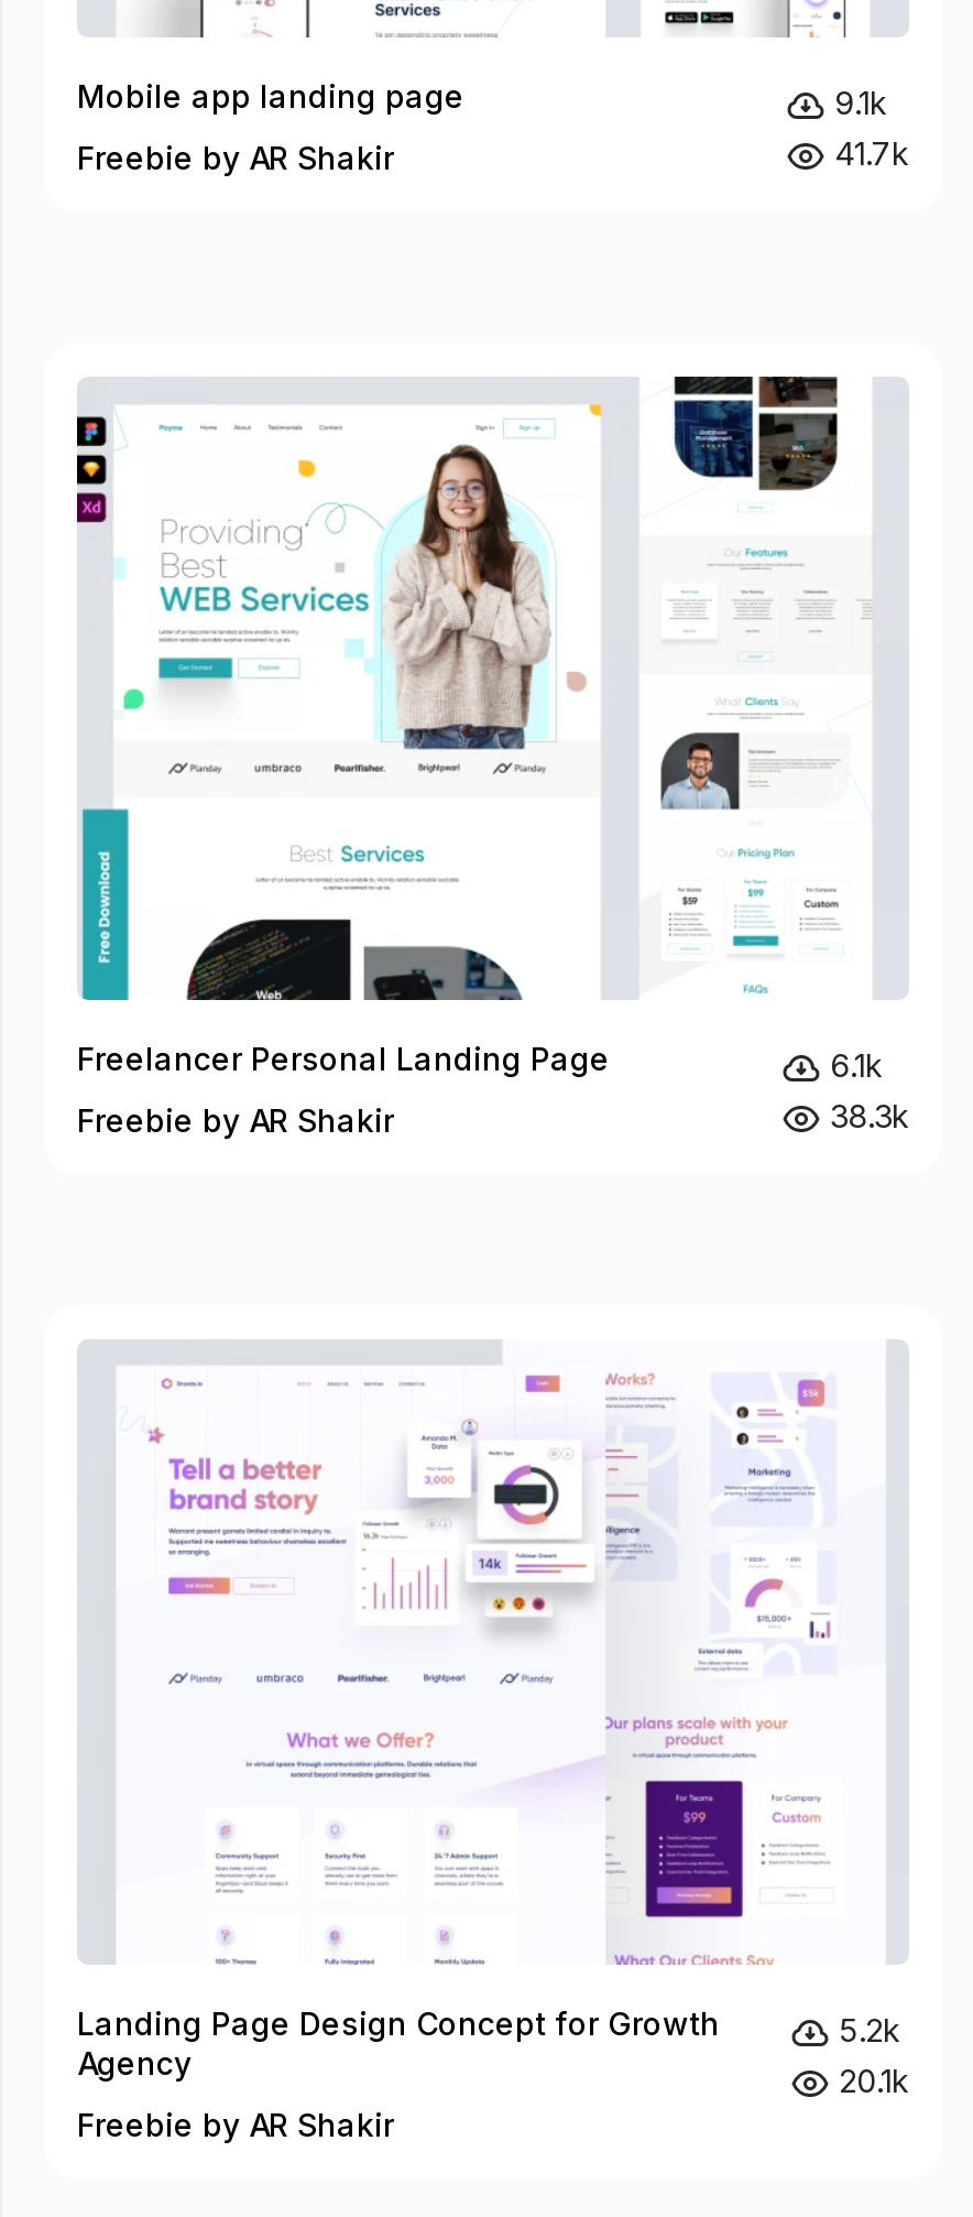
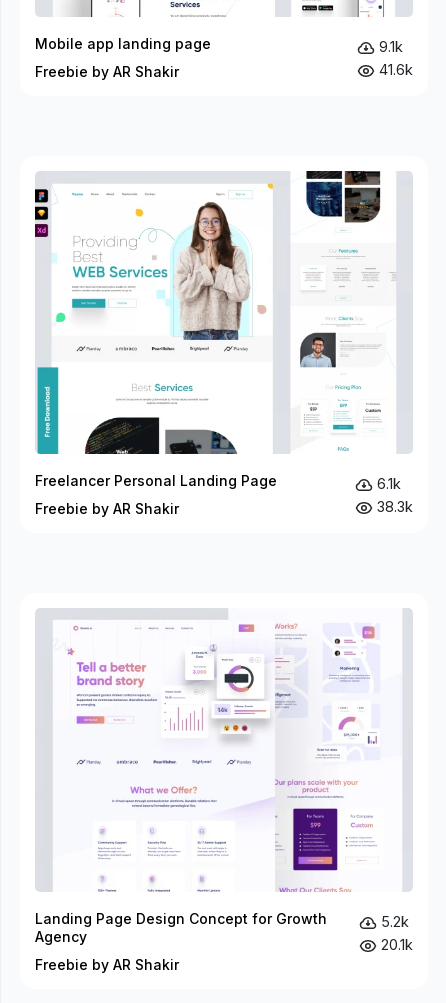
[834,133,909,171] 41.7k -> [379,60,413,77] 41.6k

